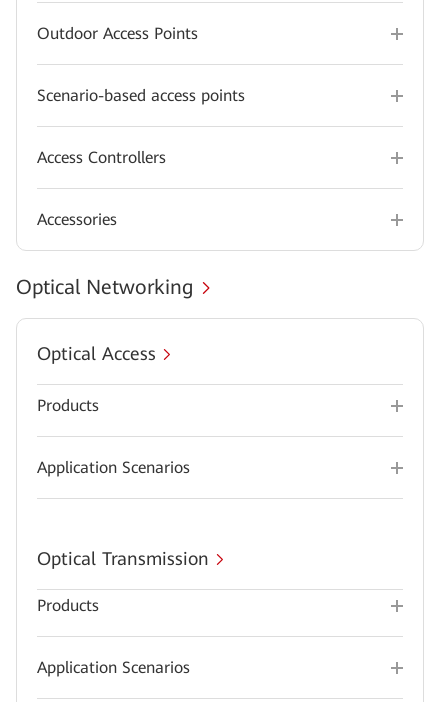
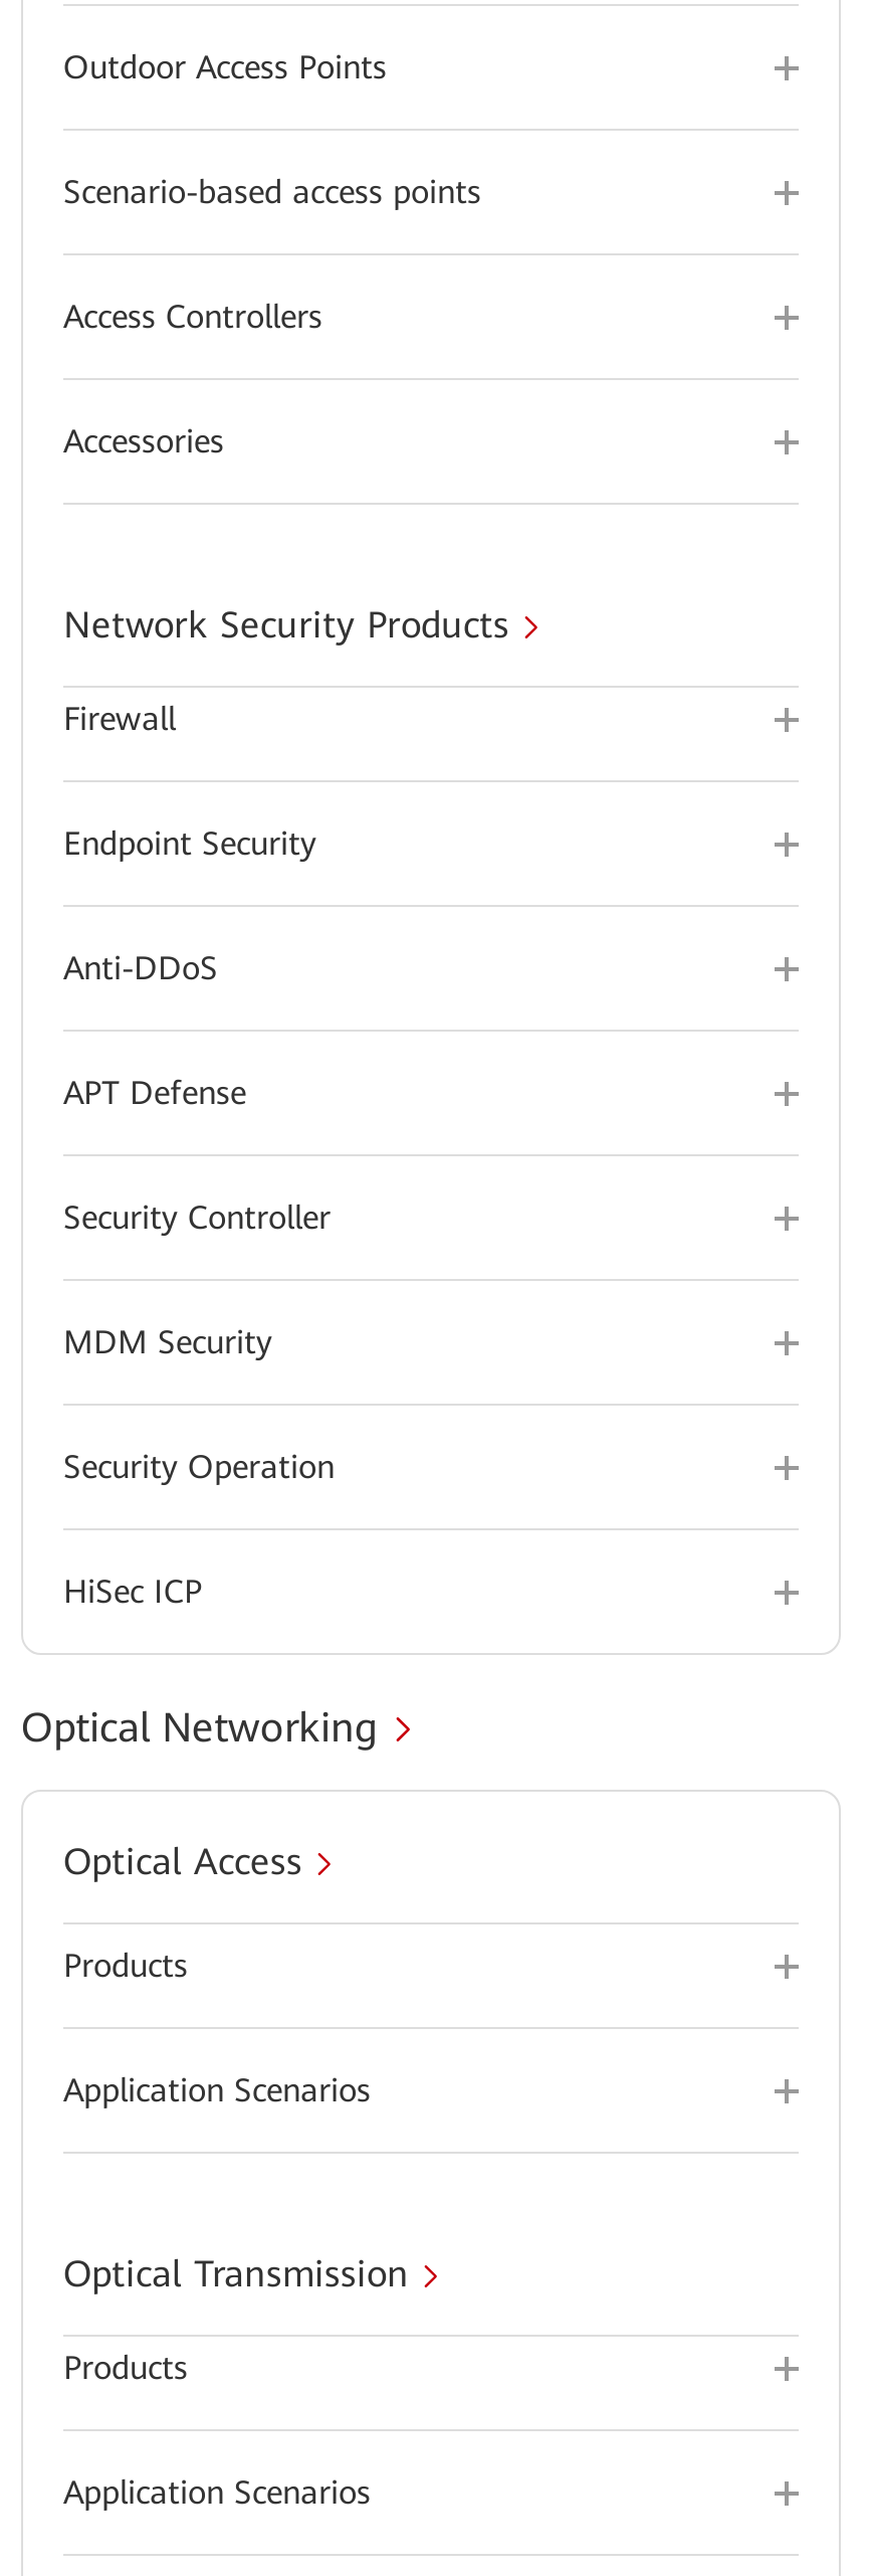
none -> [63,603,509,1611] Network Security Products | Firewall | Endpoint Security | Anti-DDoS | APT Defense | Security Controller | MDM Security | Security Operation | HiSec ICP

